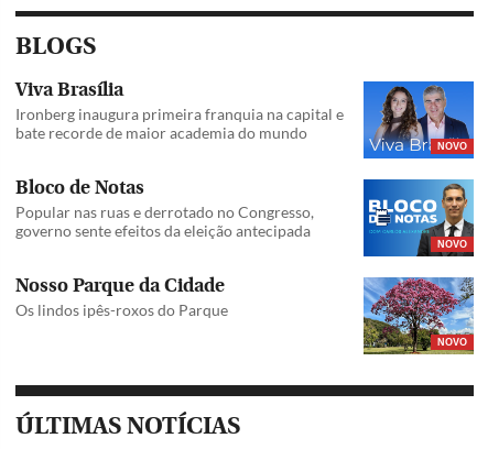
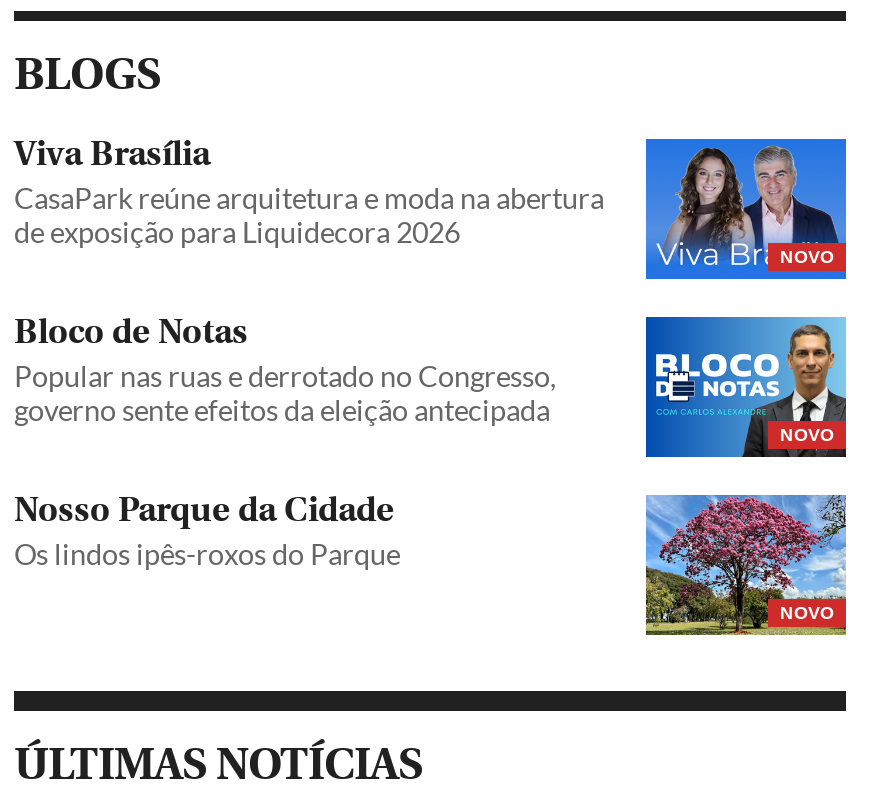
[15,104,344,142] Ironberg inaugura primeira franquia na capital e | bate recorde de maior academia do mundo -> [14,181,604,249] CasaPark reúne arquitetura e moda na abertura | de exposição para Liquidecora 2026

